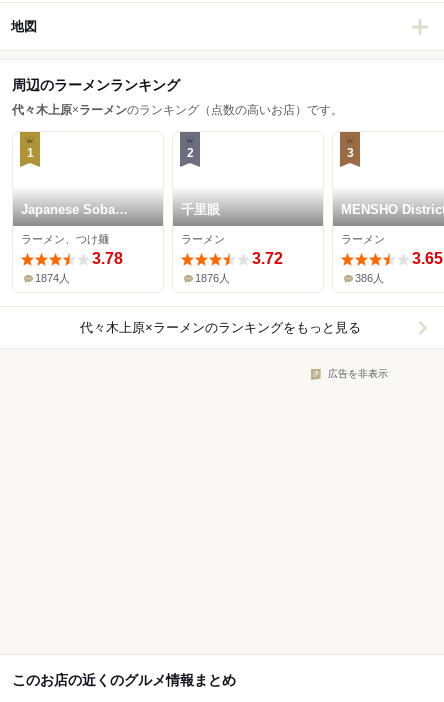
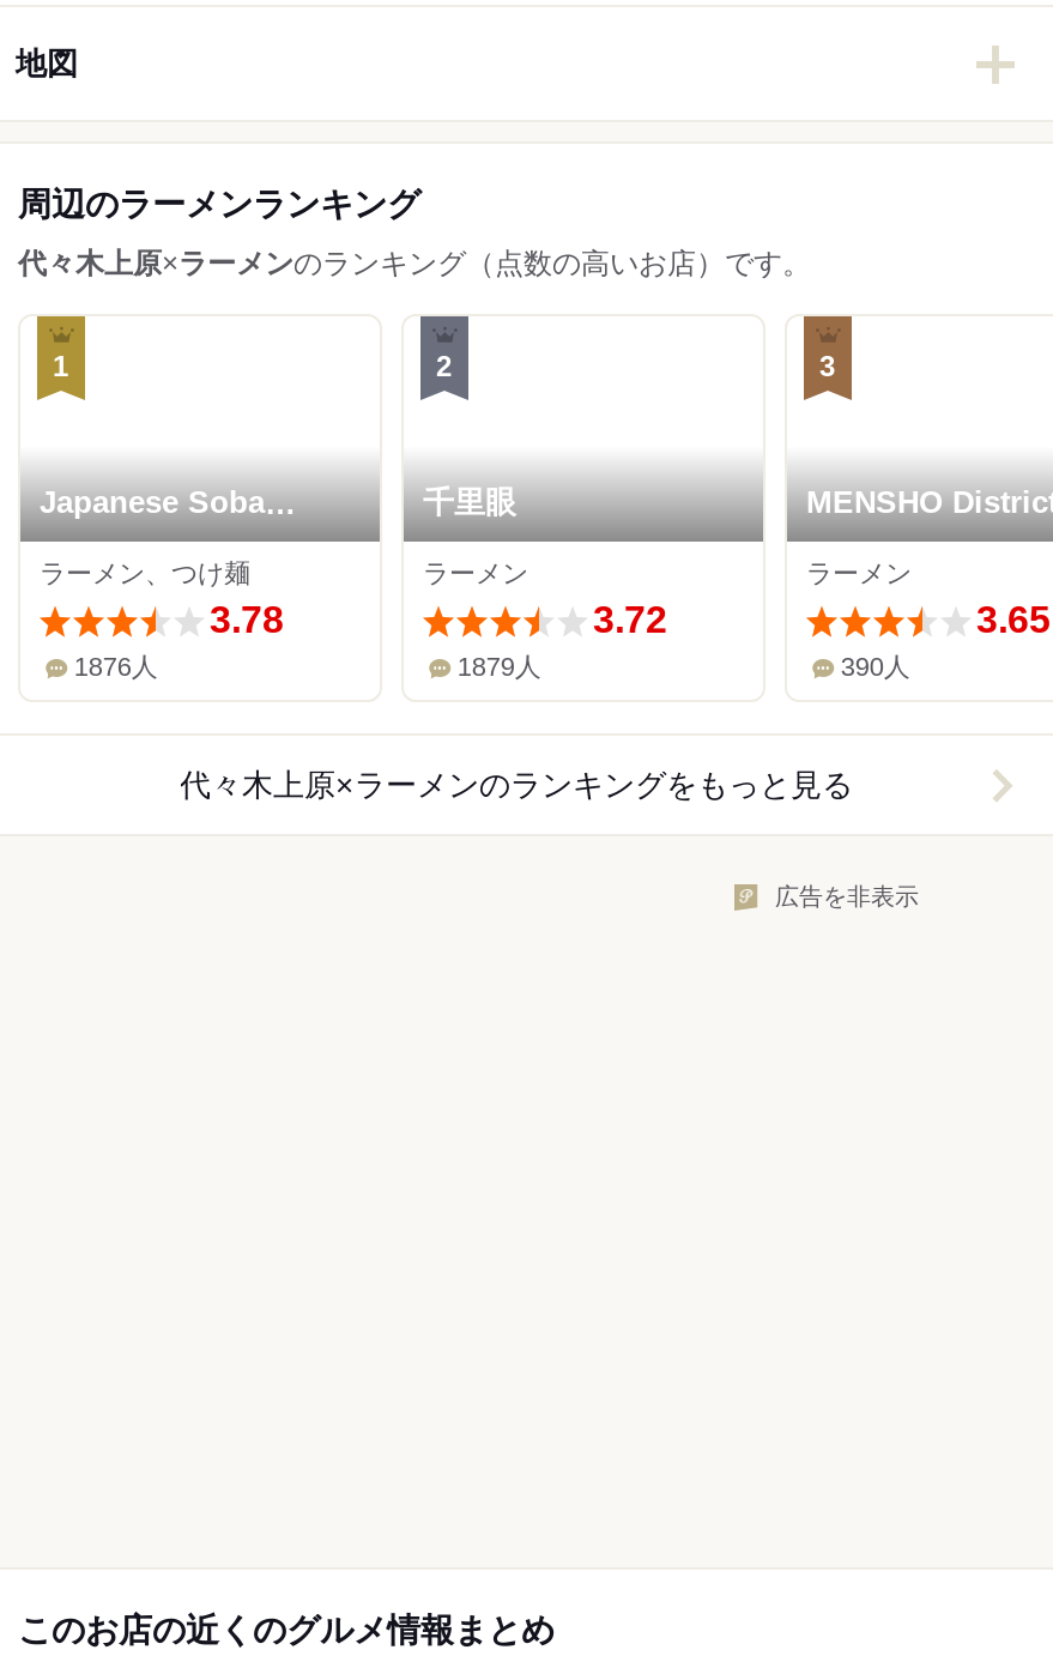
[35,272,70,284] 1874人 -> [74,653,158,681] 1876人
[195,272,230,284] 1876人 -> [457,653,541,681] 1879人
[355,272,384,284] 386人 -> [841,653,910,681] 390人

